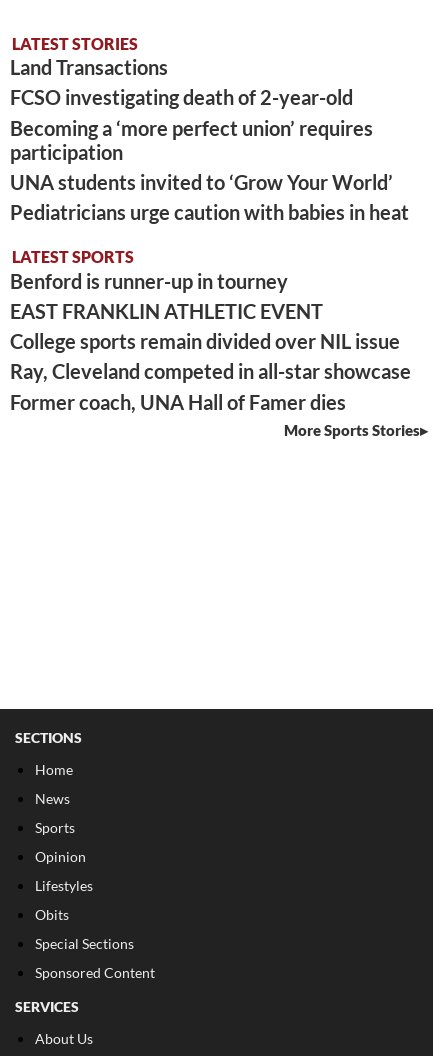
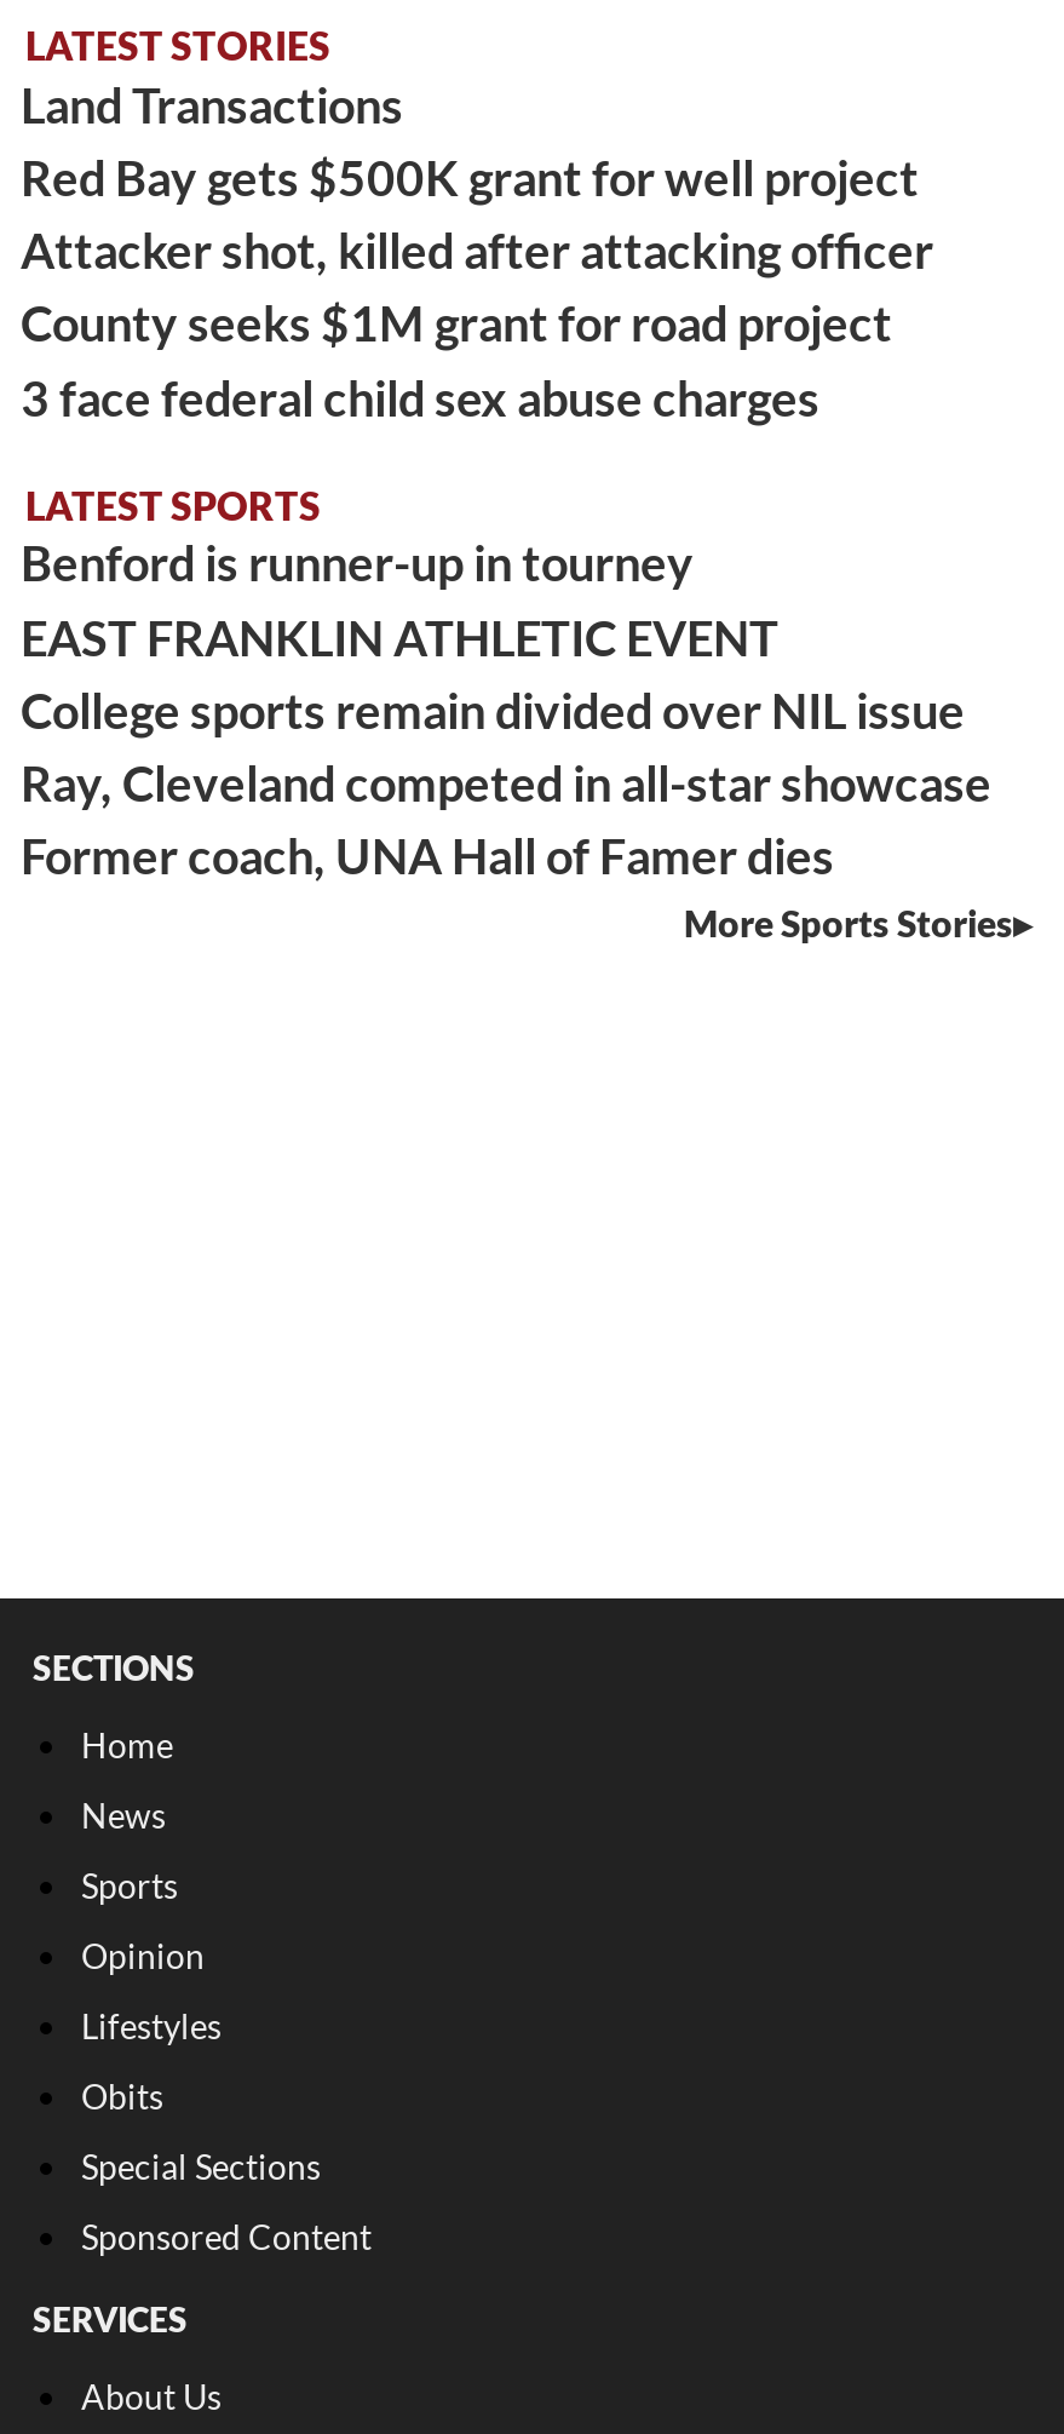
[10,85,409,224] FCSO investigating death of 2-year-old | Becoming a ‘more perfect union’ requires | participation | UNA students invited to ‘Grow Your World’ | Pediatricians urge caution with babies in heat -> [21,147,933,425] Red Bay gets $500K grant for well project | Attacker shot, killed after attacking officer | County seeks $1M grant for road project | 3 face federal child sex abuse charges

